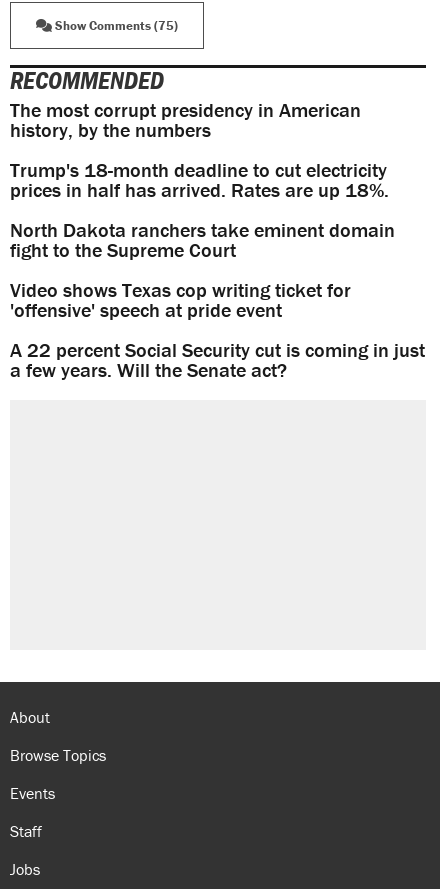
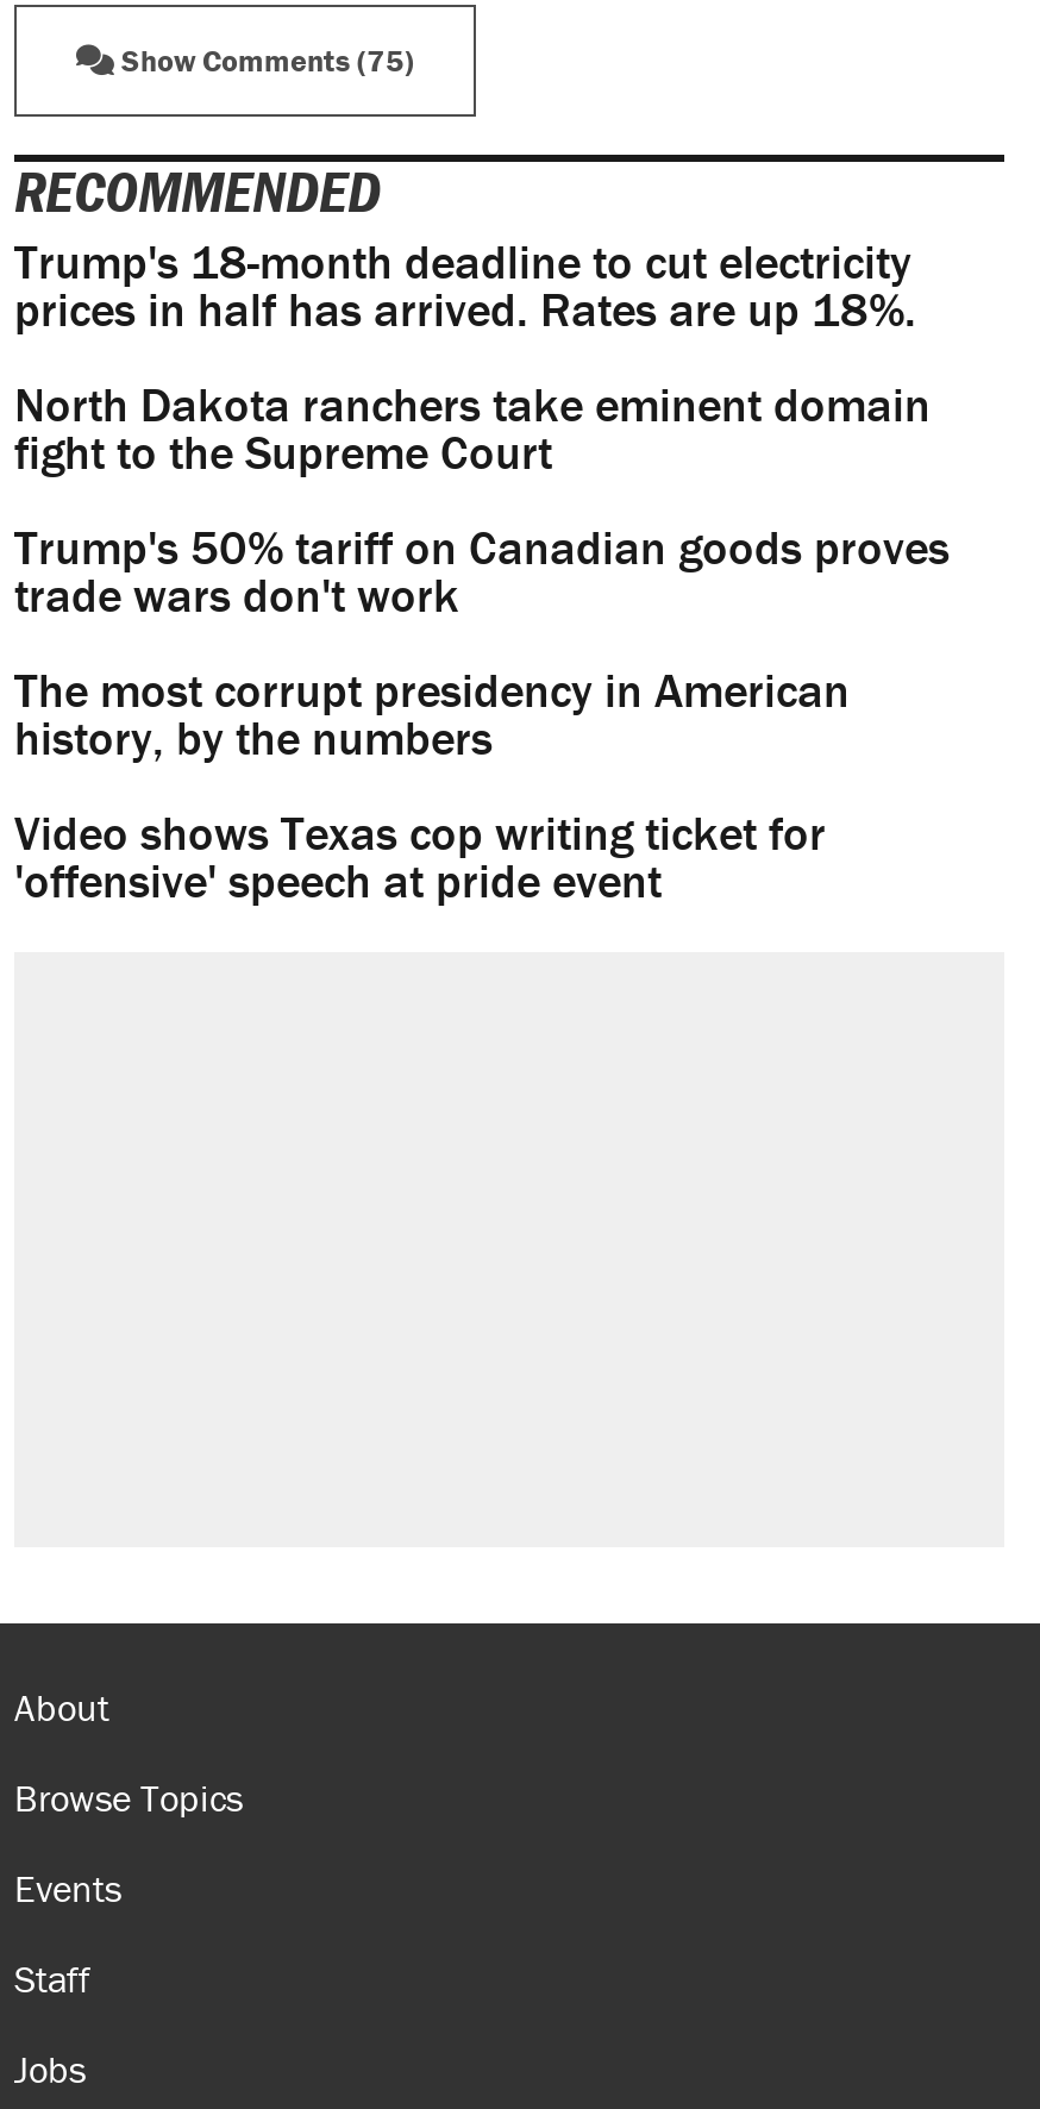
moved [10,97,361,142] -> [14,660,850,767]: The most corrupt presidency in American | history, by the numbers
moved [10,157,395,262] -> [14,232,931,482]: Trump's 18-month deadline to cut electricity | prices in half has arrived. Rates are up 18%. | North Dakota ranchers take eminent domain | fight to the Supreme Court
none -> [14,517,950,624] Trump's 50% tariff on Canadian goods proves | trade wars don't work
moved [10,277,351,322] -> [14,803,826,910]: Video shows Texas cop writing ticket for | 'offensive' speech at pride event
[10,337,425,382] A 22 percent Social Security cut is coming in just | a few years. Will the Senate act? -> none

